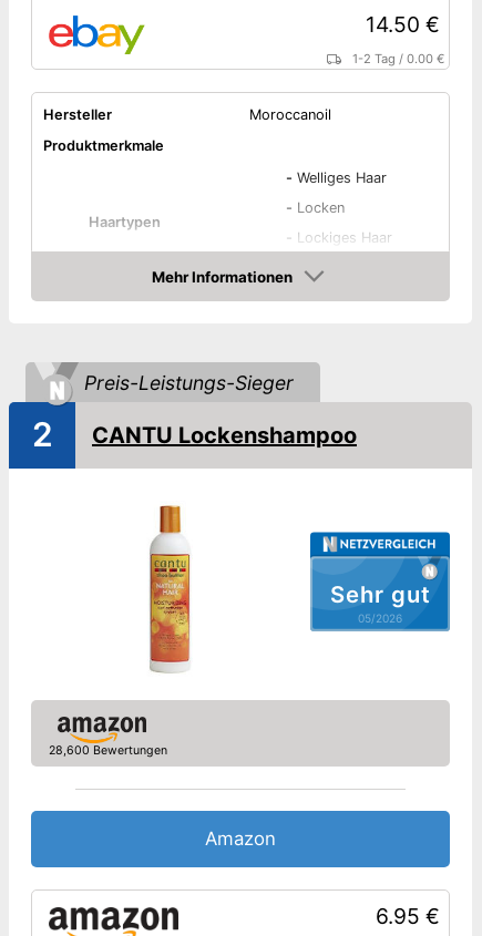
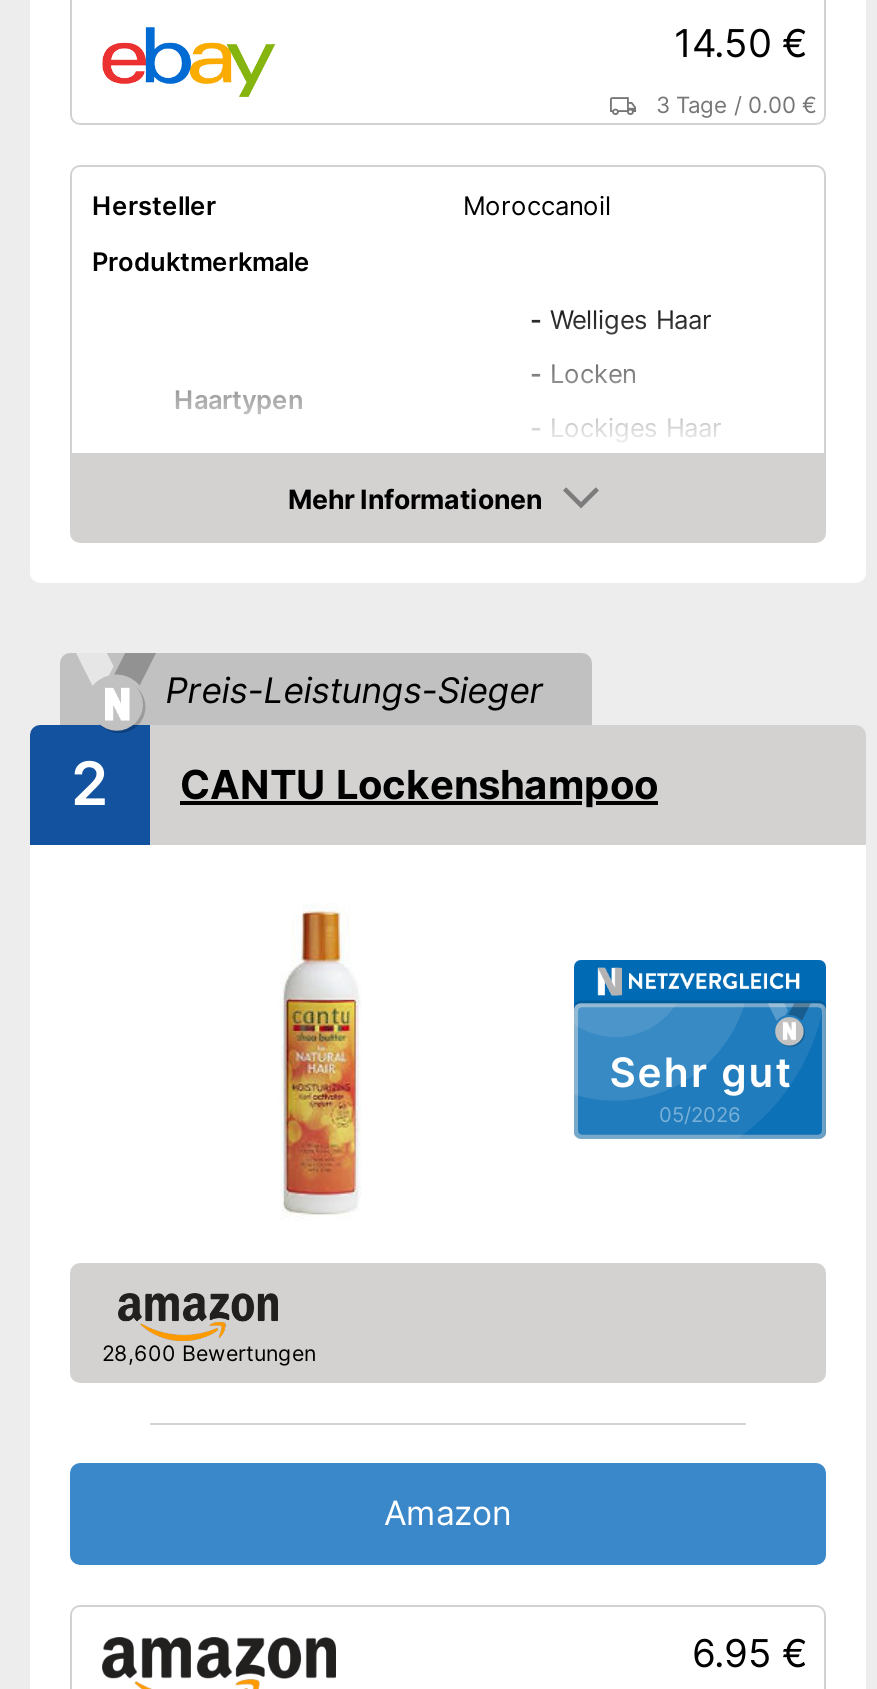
[352,51,444,66] 1-2 Tag / 0.00 € -> [656,91,816,119] 3 Tage / 0.00 €

